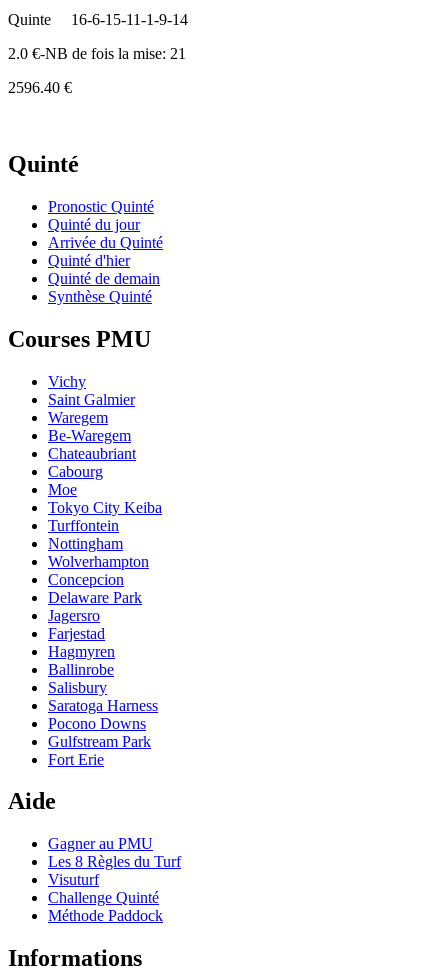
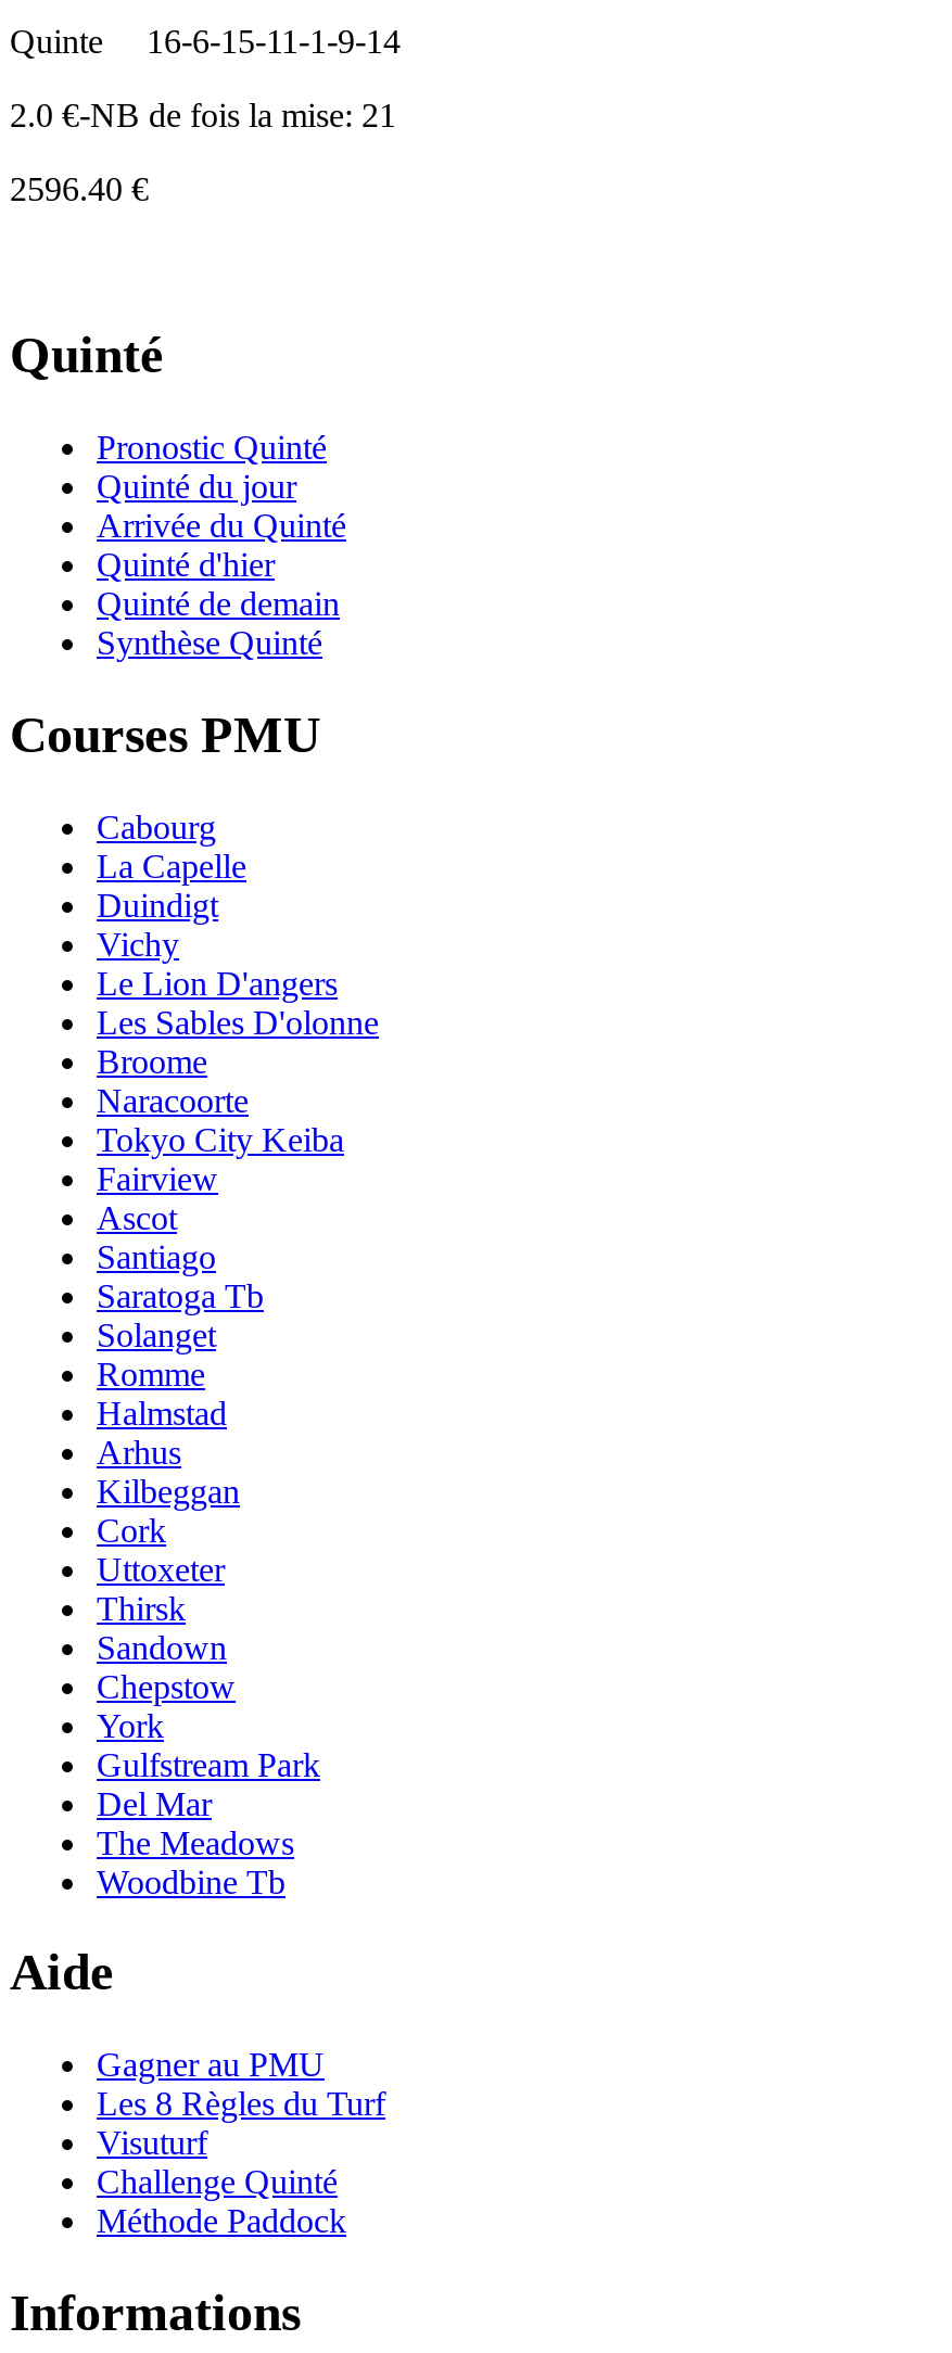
none -> [97,808,246,923] Cabourg | La Capelle | Duindigt
[48,391,136,498] Saint Galmier | Waregem | Be-Waregem | Chateaubriant | Cabourg | Moe -> [97,964,379,1118] Le Lion D'angers | Les Sables D'olonne | Broome | Naracoorte
[48,517,158,732] Turffontein | Nottingham | Wolverhampton | Concepcion | Delaware Park | Jagersro | Farjestad | Hagmyren | Ballinrobe | Salisbury | Saratoga Harness | Pocono Downs -> [97,1159,264,1743] Fairview | Ascot | Santiago | Saratoga Tb | Solanget | Romme | Halmstad | Arhus | Kilbeggan | Cork | Uttoxeter | Thirsk | Sandown | Chepstow | York
[48,751,104,768] Fort Erie -> [97,1785,294,1900] Del Mar | The Meadows | Woodbine Tb

